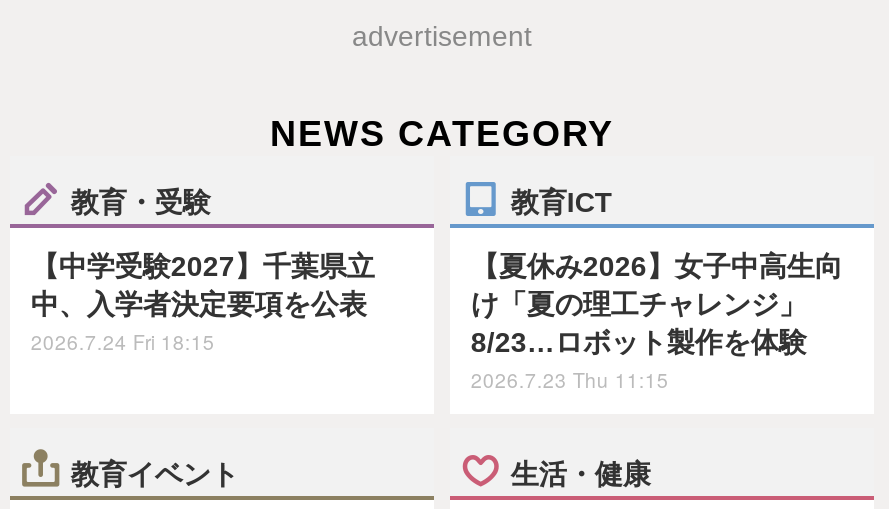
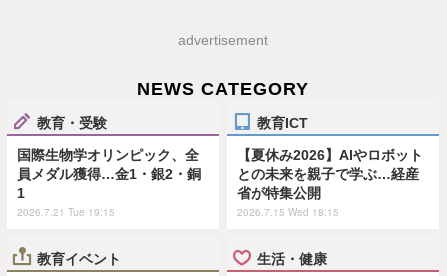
[31,250,375,356] 【中学受験2027】千葉県立 | 中、入学者決定要項を公表 | 2026.7.24 Fri 18:15 -> [17,147,201,219] 国際生物学オリンピック、全 | 員メダル獲得…金1・銀2・銅 | 1 | 2026.7.21 Tue 19:15
[471,250,843,394] 【夏休み2026】女子中高生向 | け「夏の理工チャレンジ」 | 8/23…ロボット製作を体験 | 2026.7.23 Thu 11:15 -> [237,147,423,219] 【夏休み2026】AIやロボット | との未来を親子で学ぶ…経産 | 省が特集公開 | 2026.7.15 Wed 18:15

